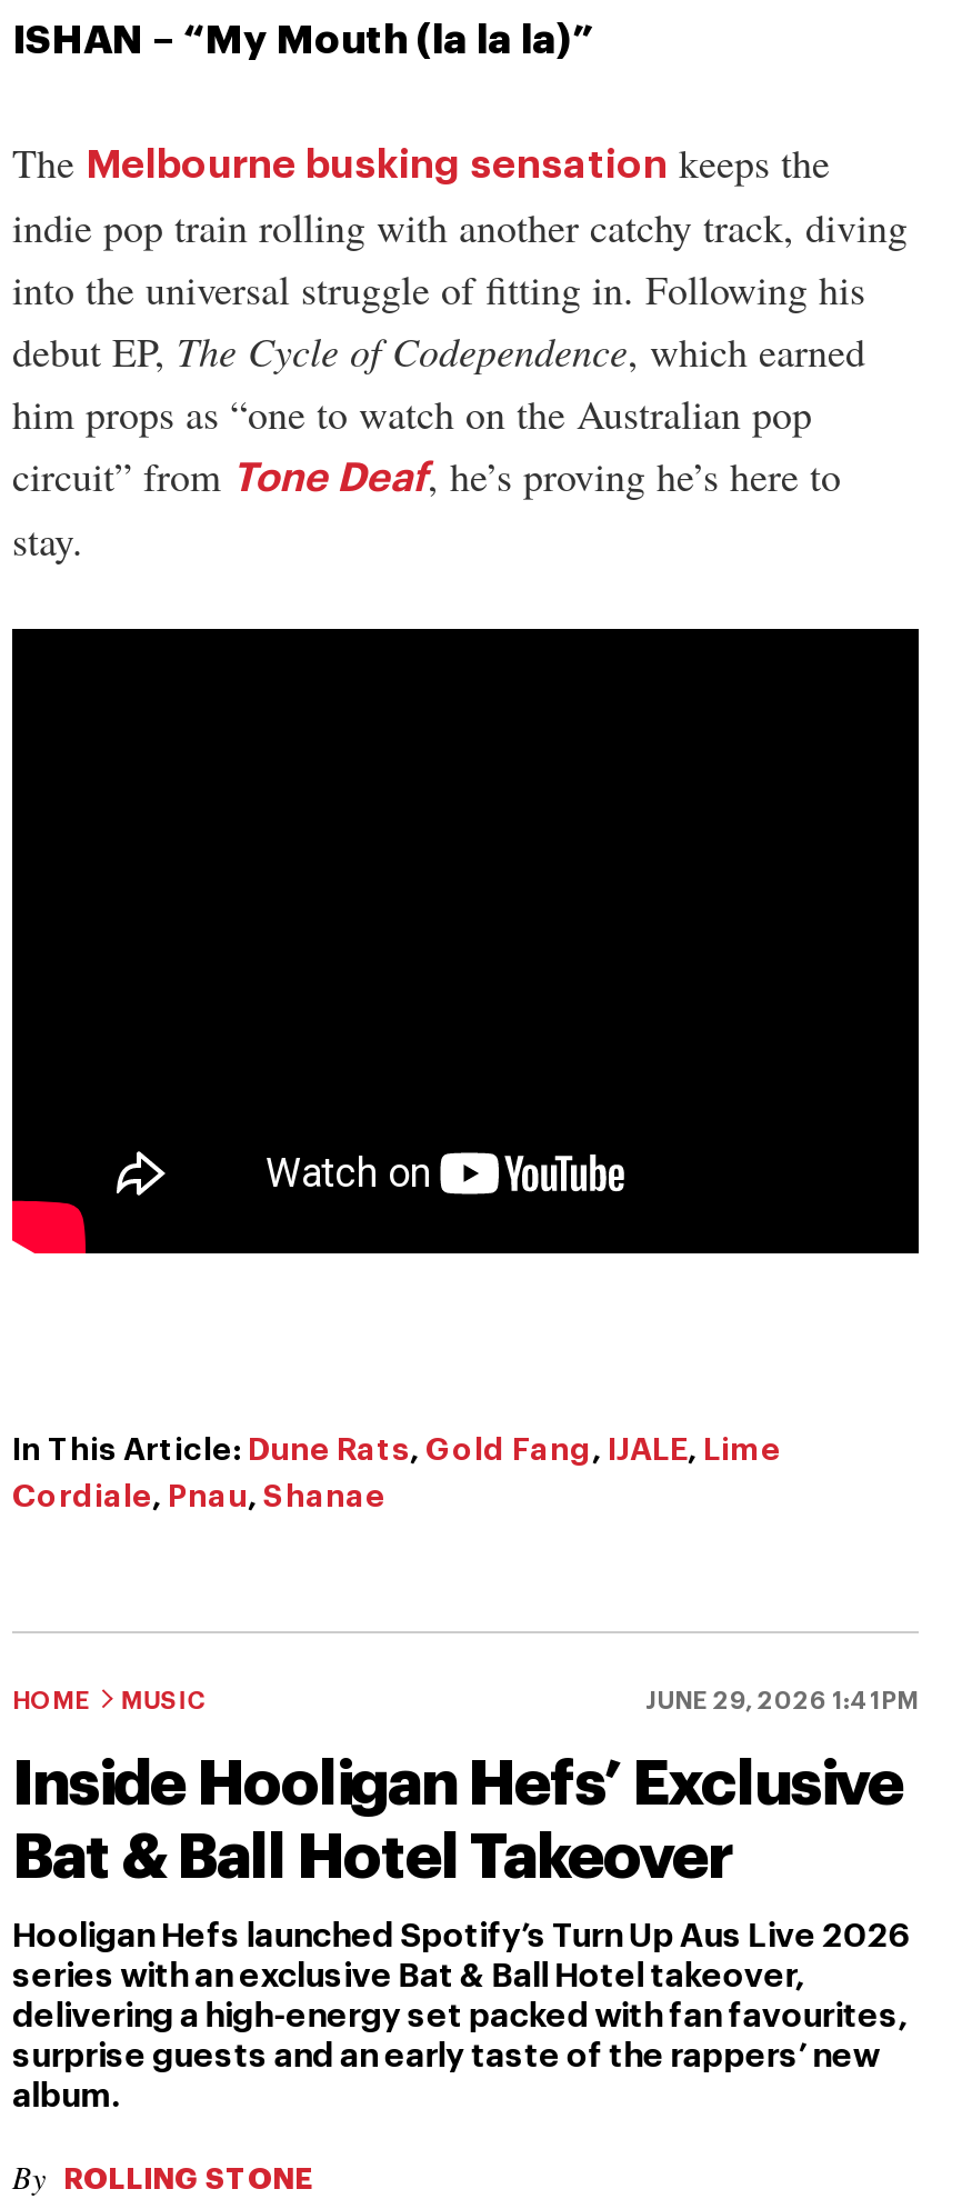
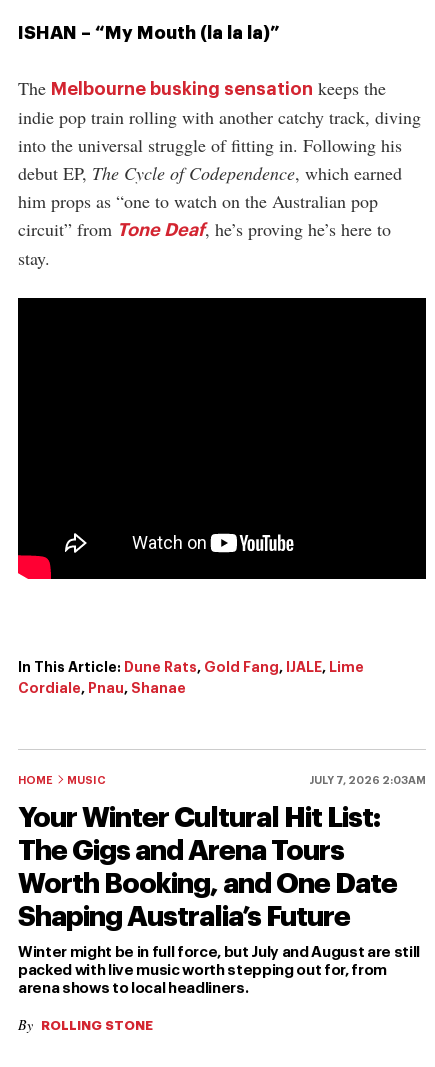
[645,1689,919,1713] JUNE 29, 2026 1:41PM -> [309,775,426,786] JULY 7, 2026 2:03AM
[12,1753,903,1889] Inside Hooligan Hefs’ Exclusive | Bat & Ball Hotel Takeover -> [18,804,397,931] Your Winter Cultural Hit List: | The Gigs and Arena Tours | Worth Booking, and One Date | Shaping Australia’s Future
[12,1920,910,2113] Hooligan Hefs launched Spotify’s Turn Up Aus Live 2026 | series with an exclusive Bat & Ball Hotel takeover, | delivering a high-energy set packed with fan favourites, | surprise guests and an early taste of the rappers’ new | album. -> [18,945,420,996] Winter might be in full force, but July and August are still | packed with live music worth stepping out for, from | arena shows to local headliners.

